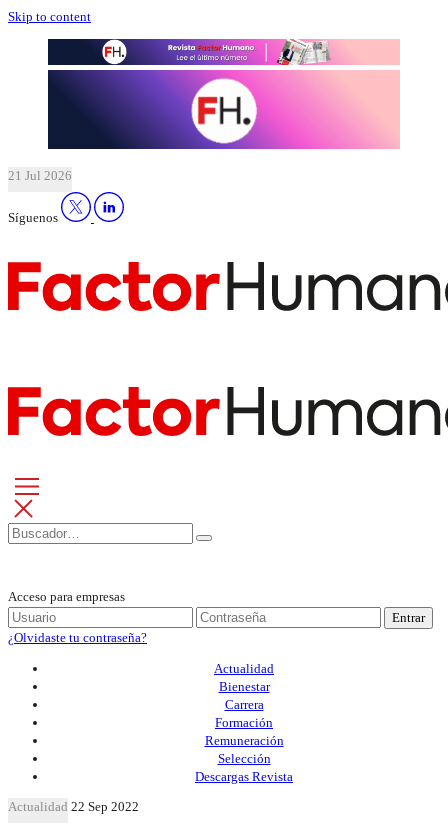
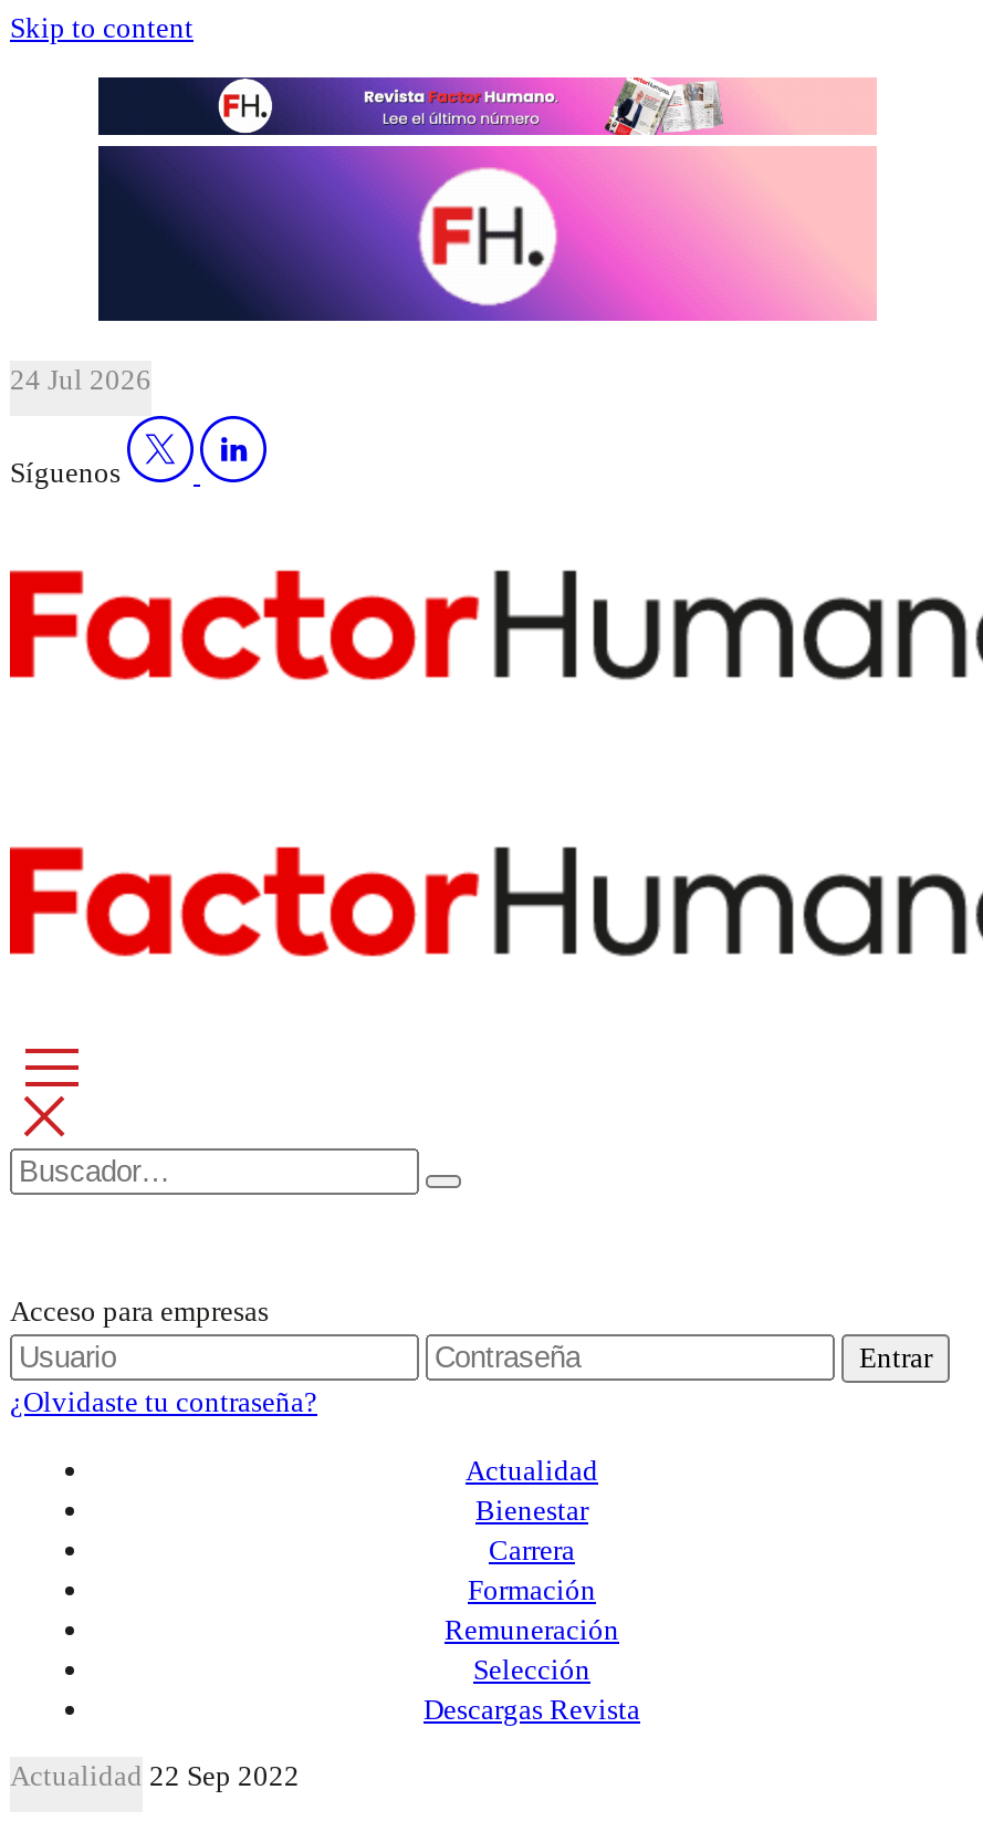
[8,168,72,183] 21 Jul 2026 -> [10,362,151,395] 24 Jul 2026

